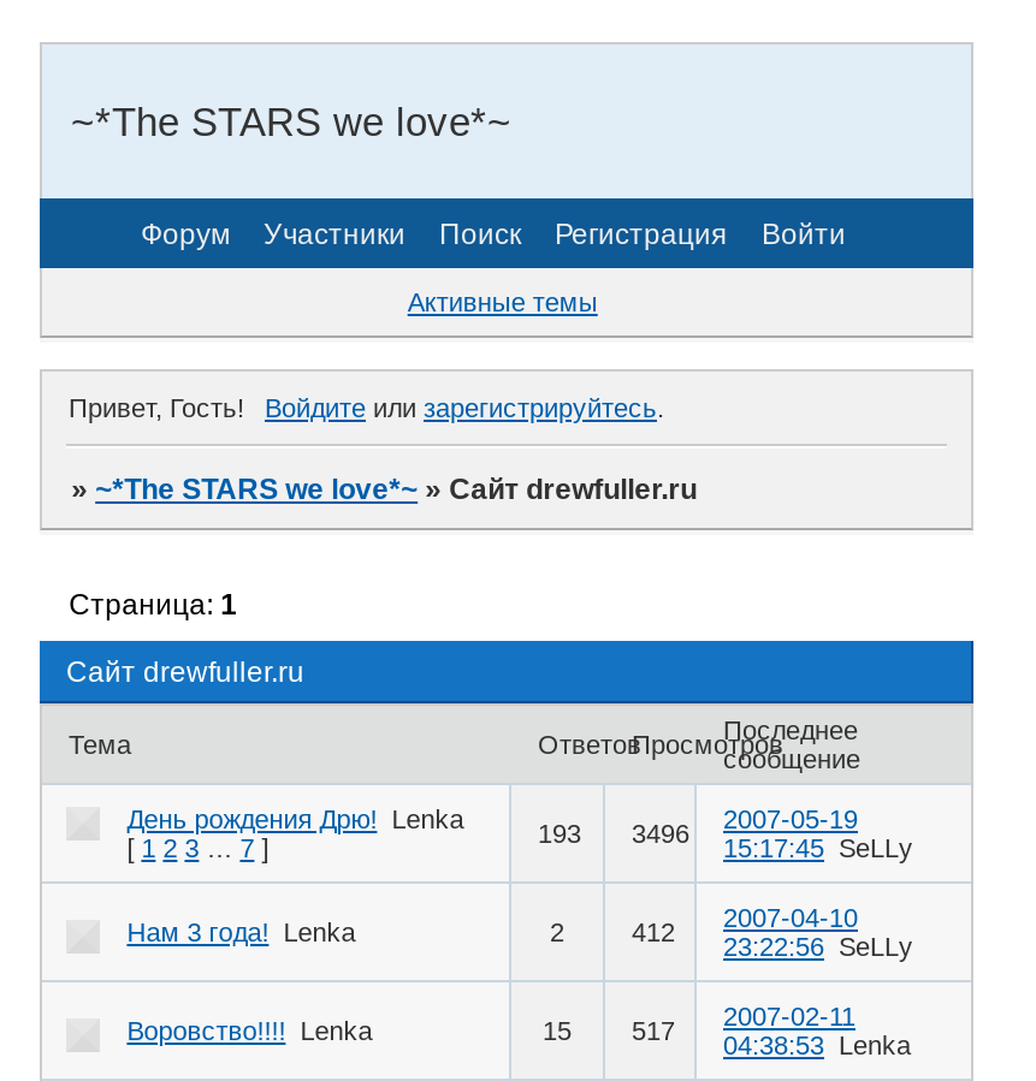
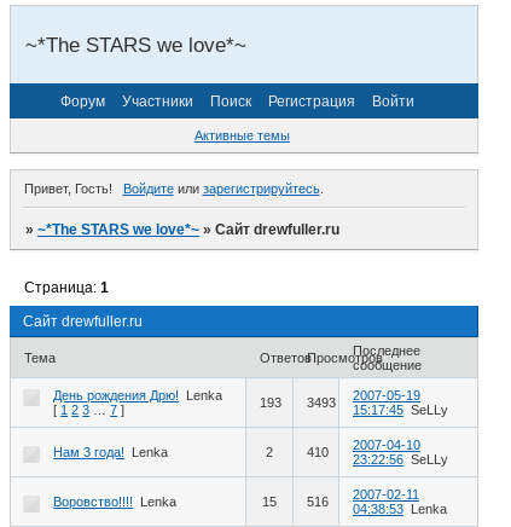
[538,805,913,863] 193 3496 2007-05-19 15:17:45 SeLLy -> [260,388,448,417] 193 3493 2007-05-19 15:17:45 SeLLy
[632,904,913,961] 412 2007-04-10 23:22:56 SeLLy -> [307,438,448,467] 410 2007-04-10 23:22:56 SeLLy
[632,1002,911,1060] 517 2007-02-11 04:38:53 Lenka -> [307,487,447,516] 516 2007-02-11 04:38:53 Lenka

